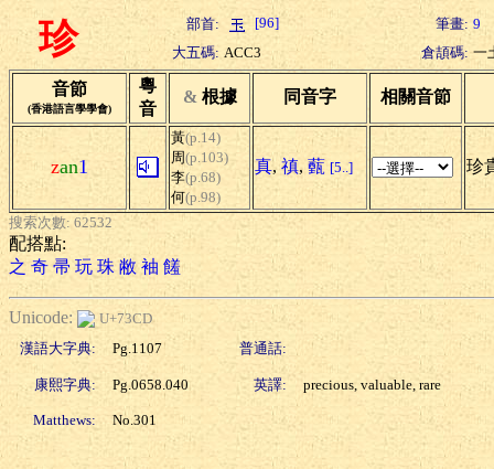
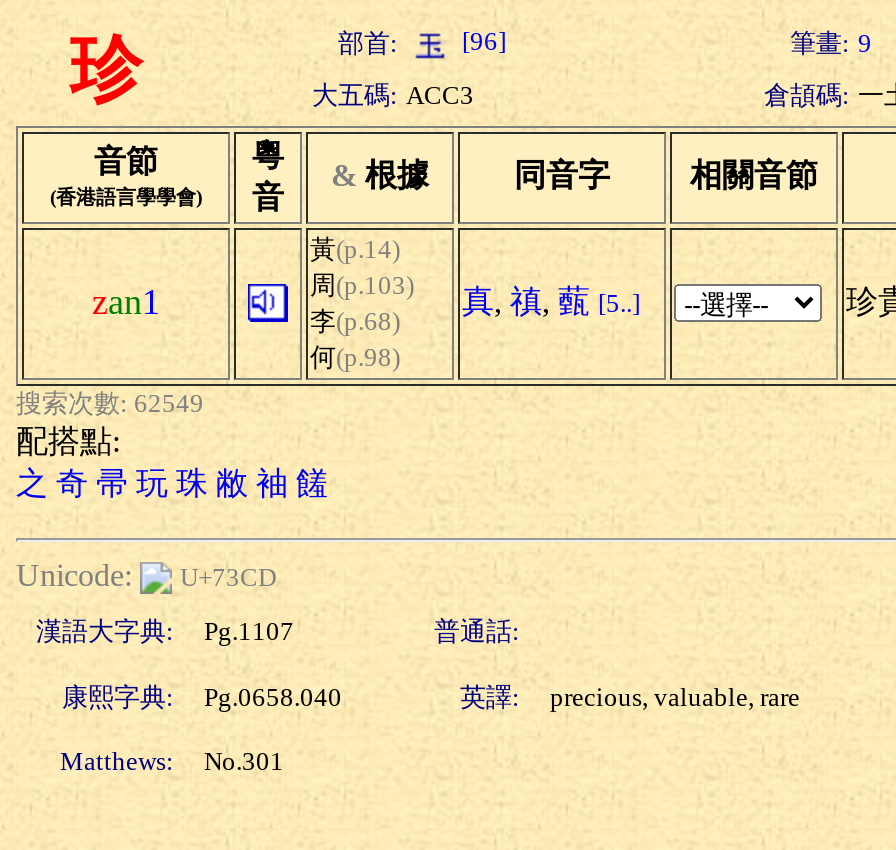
[9,214,112,231] 搜索次數: 62532 -> [16,388,204,418] 搜索次數: 62549

